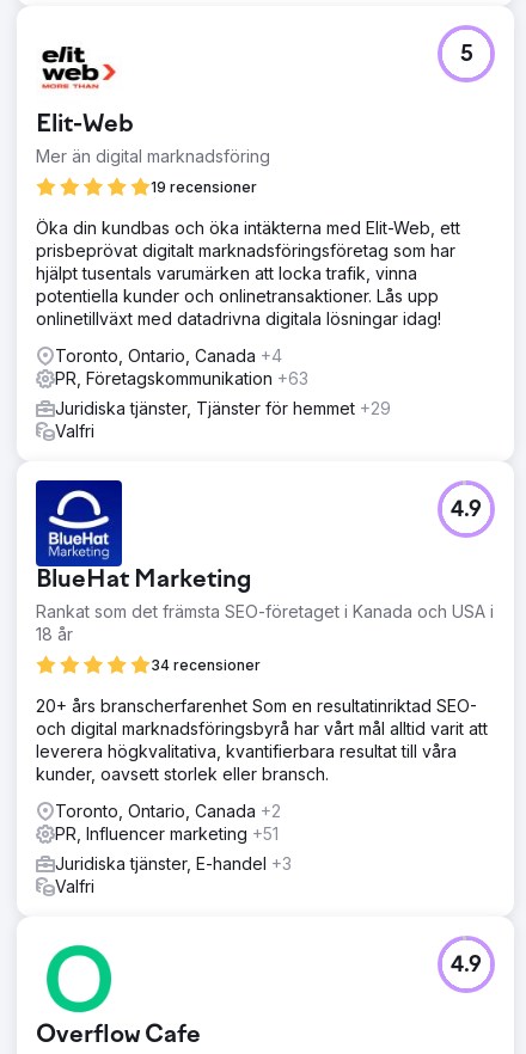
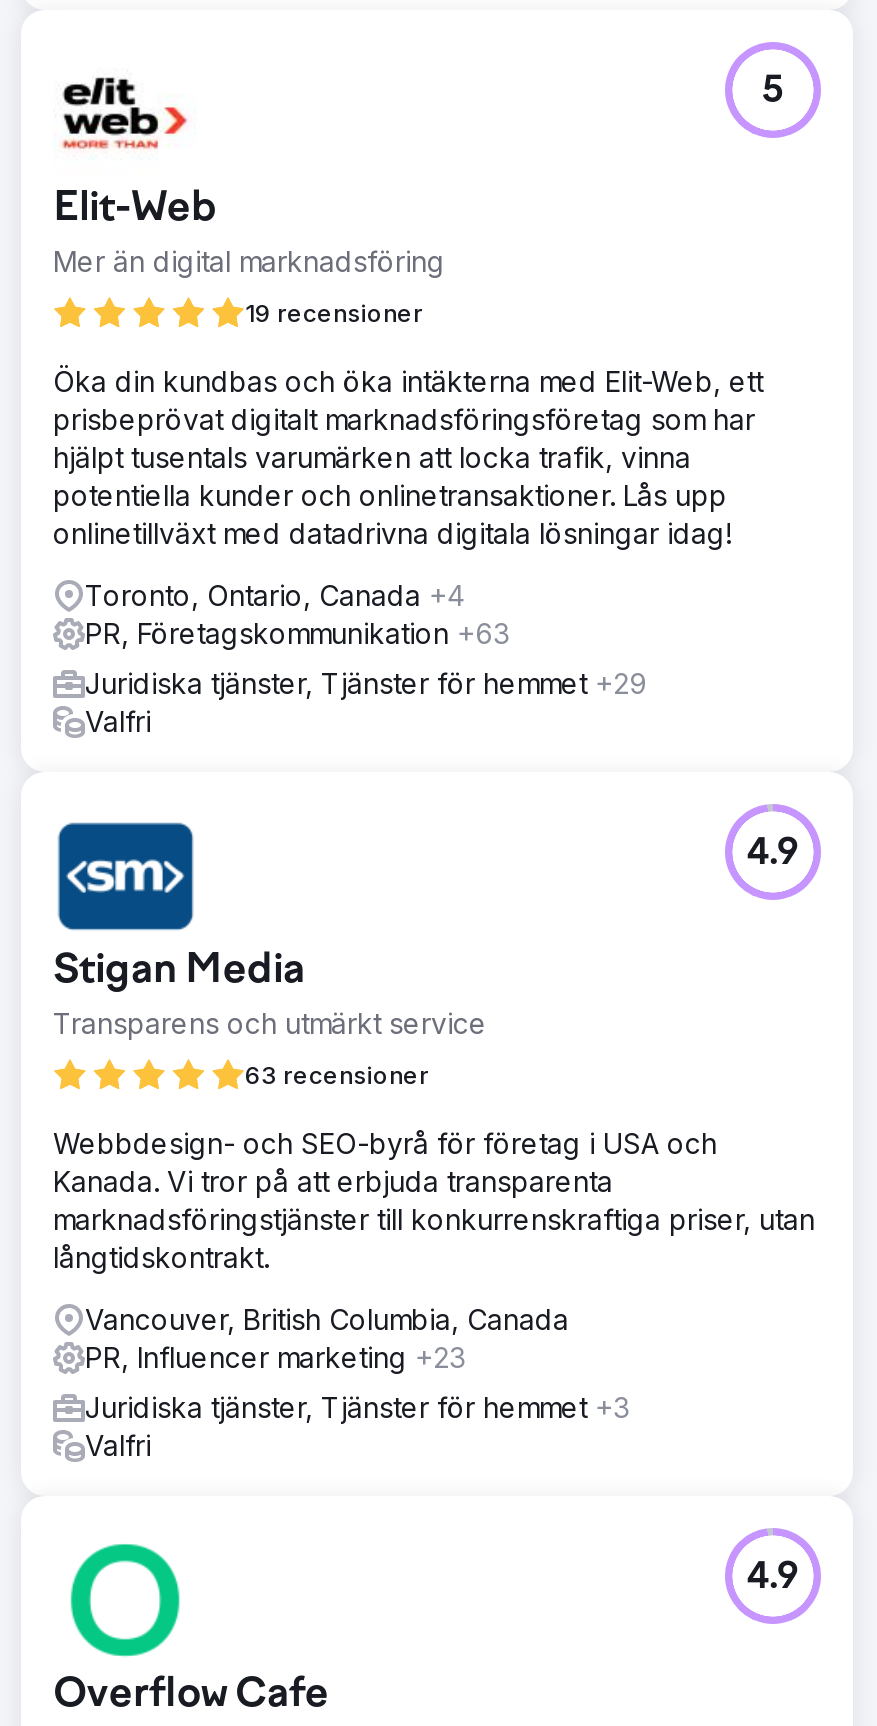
[35,479,494,644] [image] | BlueHat Marketing | Rankat som det främsta SEO-företaget i Kanada och USA i | 18 år -> [53,804,487,1040] [image] | Stigan Media | Transparens och utmärkt service
[151,656,261,674] 34 recensioner -> [245,1060,429,1090] 63 recensioner
[36,695,488,784] 20+ års branscherfarenhet Som en resultatinriktad SEO- | och digital marknadsföringsbyrå har vårt mål alltid varit att | leverera högkvalitativa, kvantifierbara resultat till våra | kunder, oavsett storlek eller bransch. -> [53,1126,815,1274] Webbdesign- och SEO-byrå för företag i USA och | Kanada. Vi tror på att erbjuda transparenta | marknadsföringstjänster till konkurrenskraftiga priser, utan | långtidskontrakt.
[55,801,281,844] Toronto, Ontario, Canada +2 | PR, Influencer marketing +51 -> [85,1302,569,1374] Vancouver, British Columbia, Canada | PR, Influencer marketing +23
[55,853,292,874] Juridiska tjänster, E-handel +3 -> [85,1390,629,1424] Juridiska tjänster, Tjänster för hemmet +3

